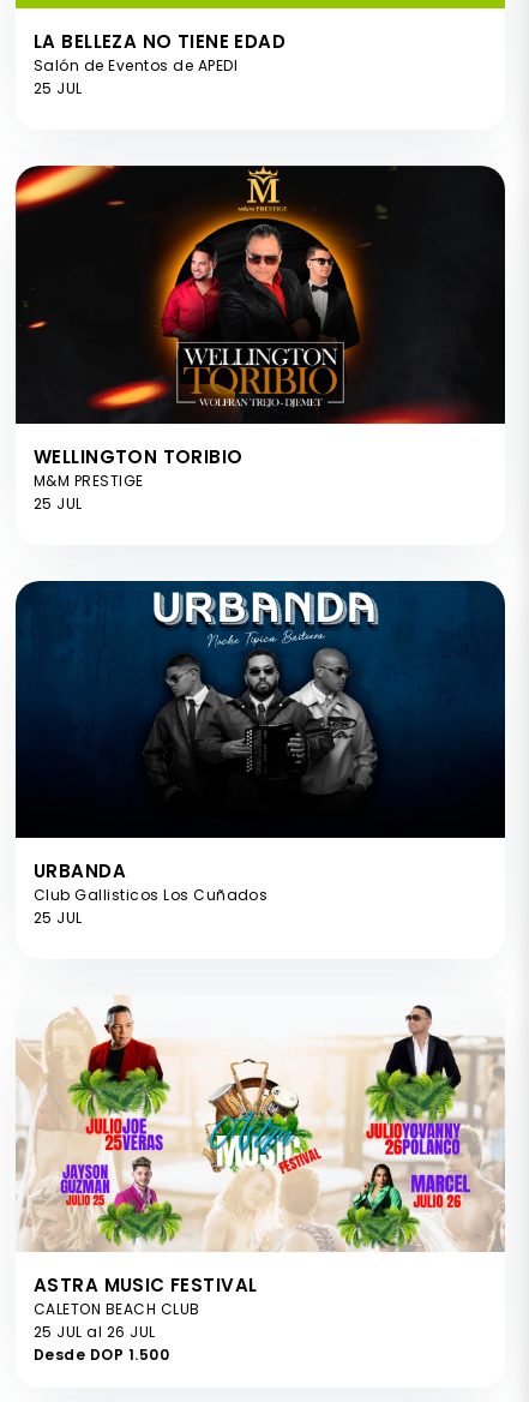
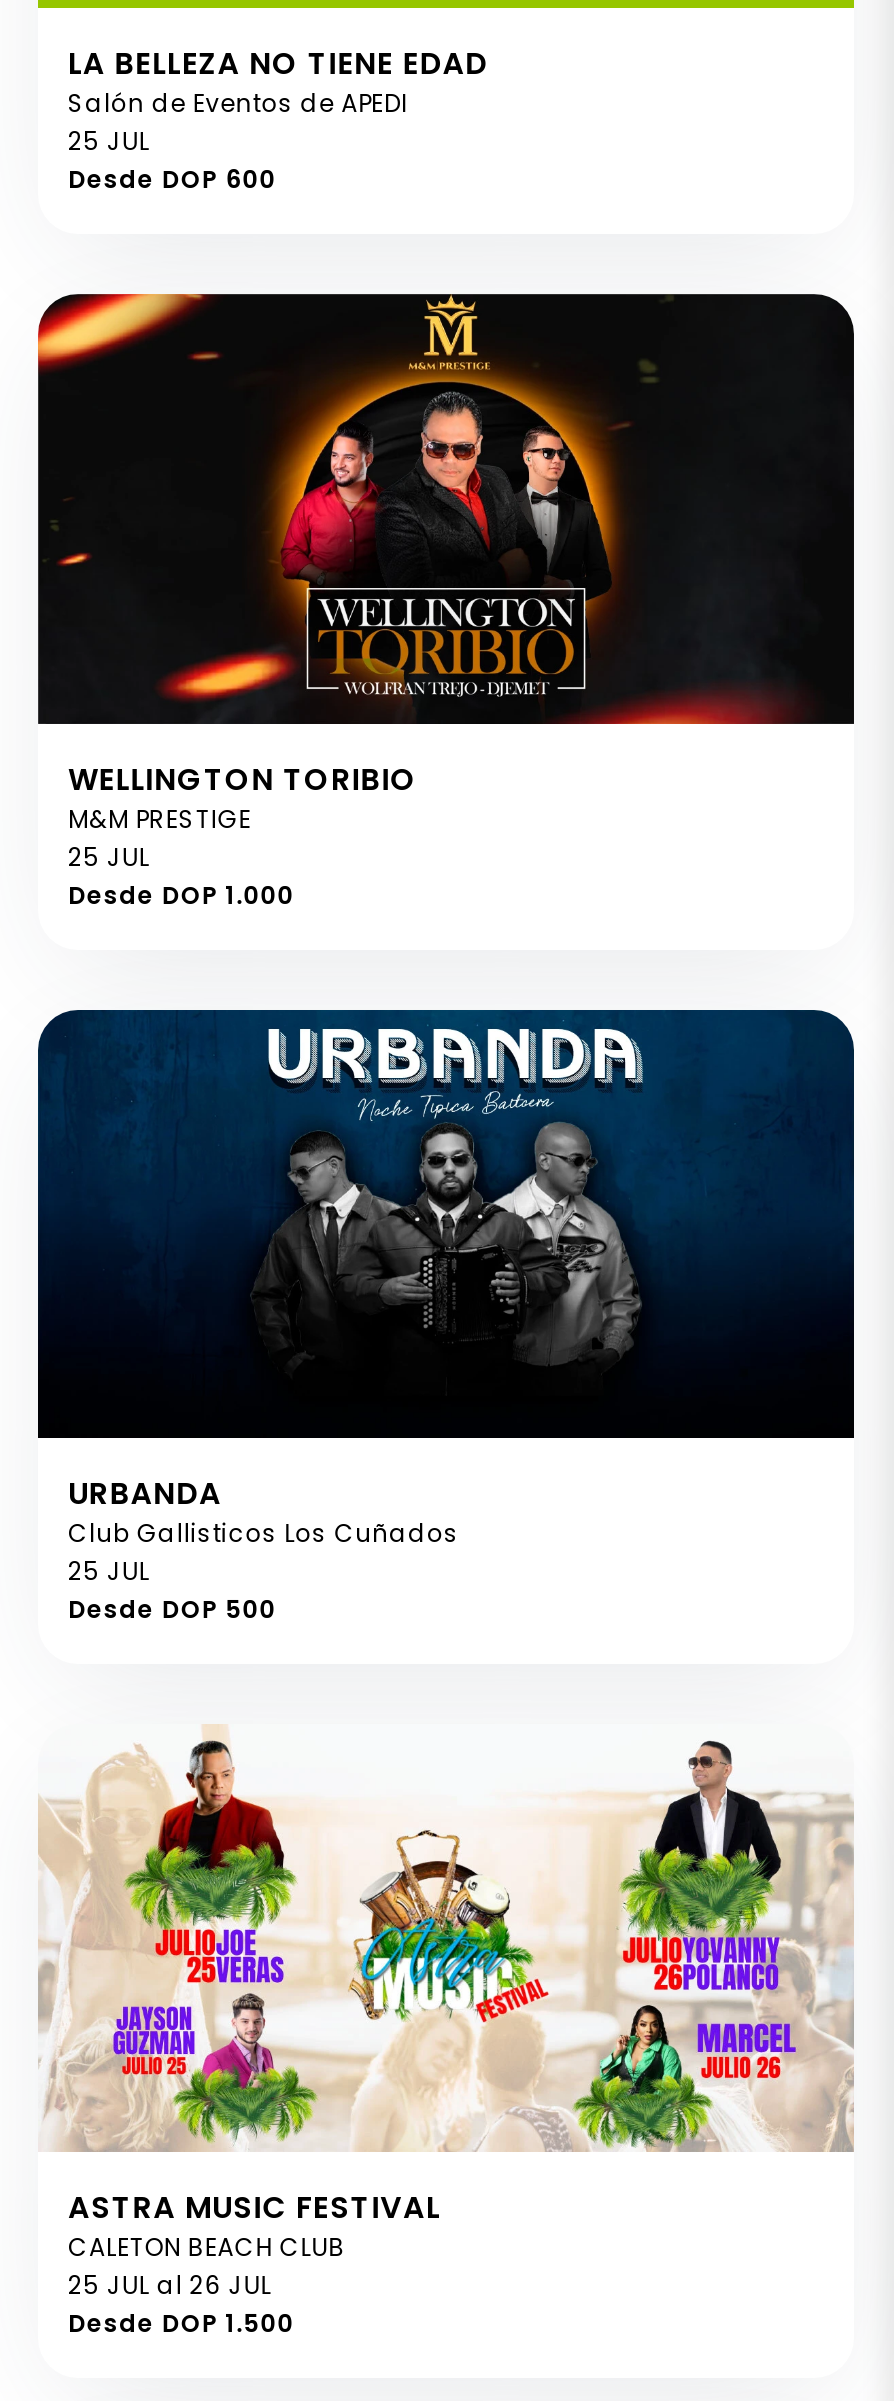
none -> [68,163,276,197] Desde DOP 600
none -> [68,877,294,911] Desde DOP 1.000
none -> [68,1592,276,1626] Desde DOP 500

